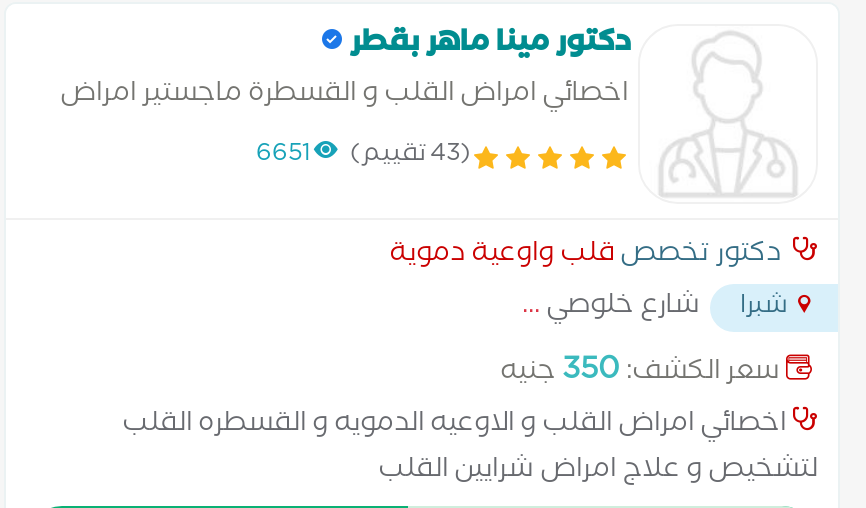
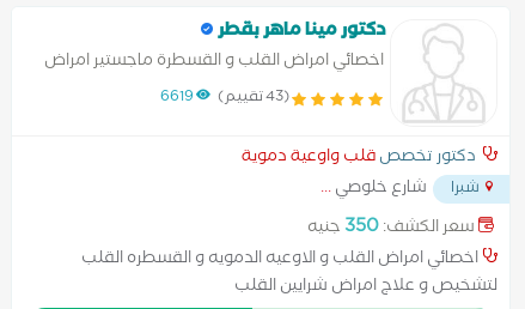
[256,134,310,180] 6651 -> [160,85,194,113] 6619

